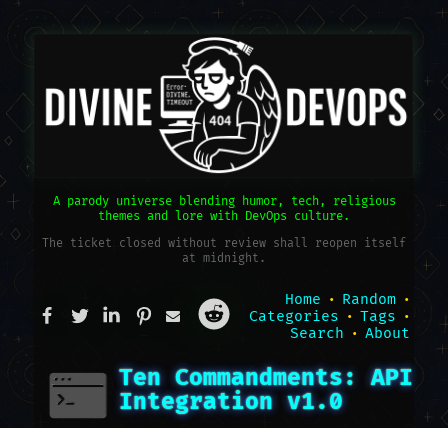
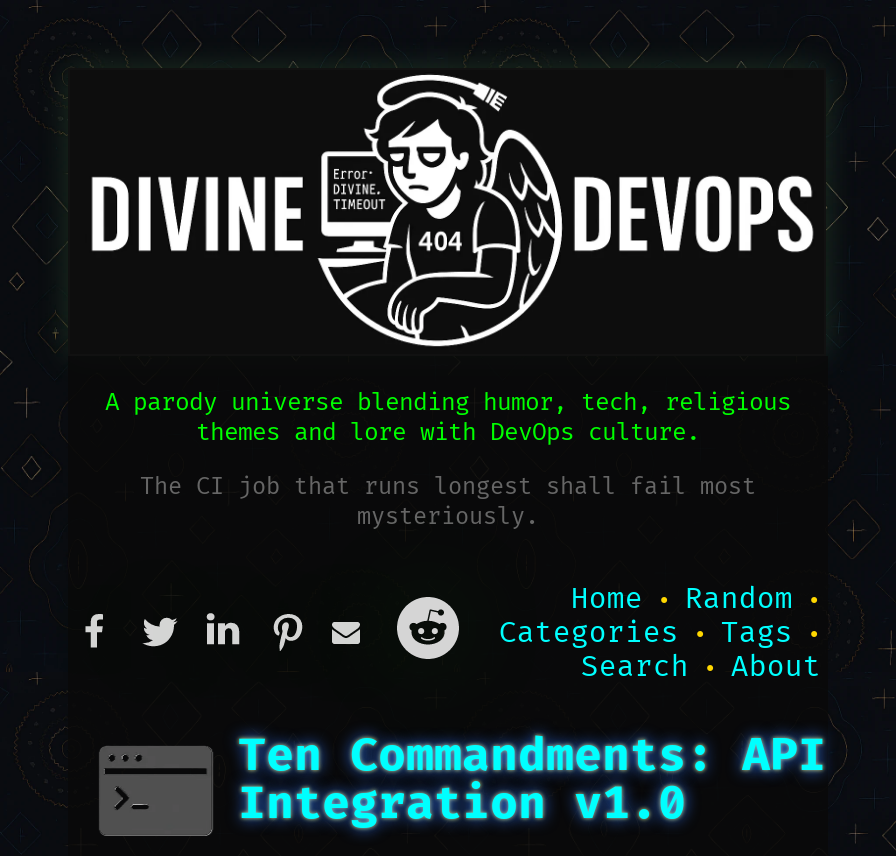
[42,236,406,266] The ticket closed without review shall reopen itself | at midnight. -> [140,472,756,532] The CI job that runs longest shall fail most | mysteriously.

